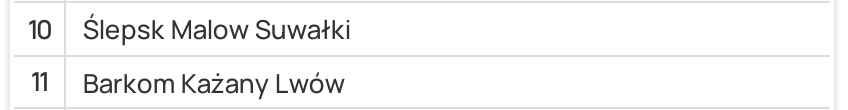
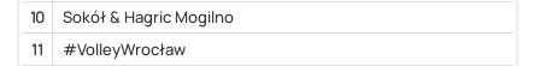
[83,11,351,47] Ślepsk Malow Suwałki -> [63,6,234,28] Sokół & Hagric Mogilno
[83,64,345,100] Barkom Każany Lwów -> [63,39,186,60] #VolleyWrocław

